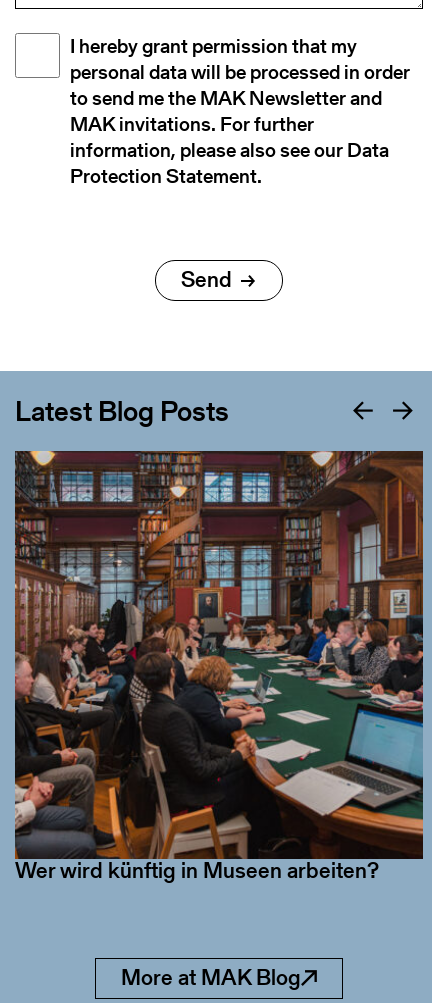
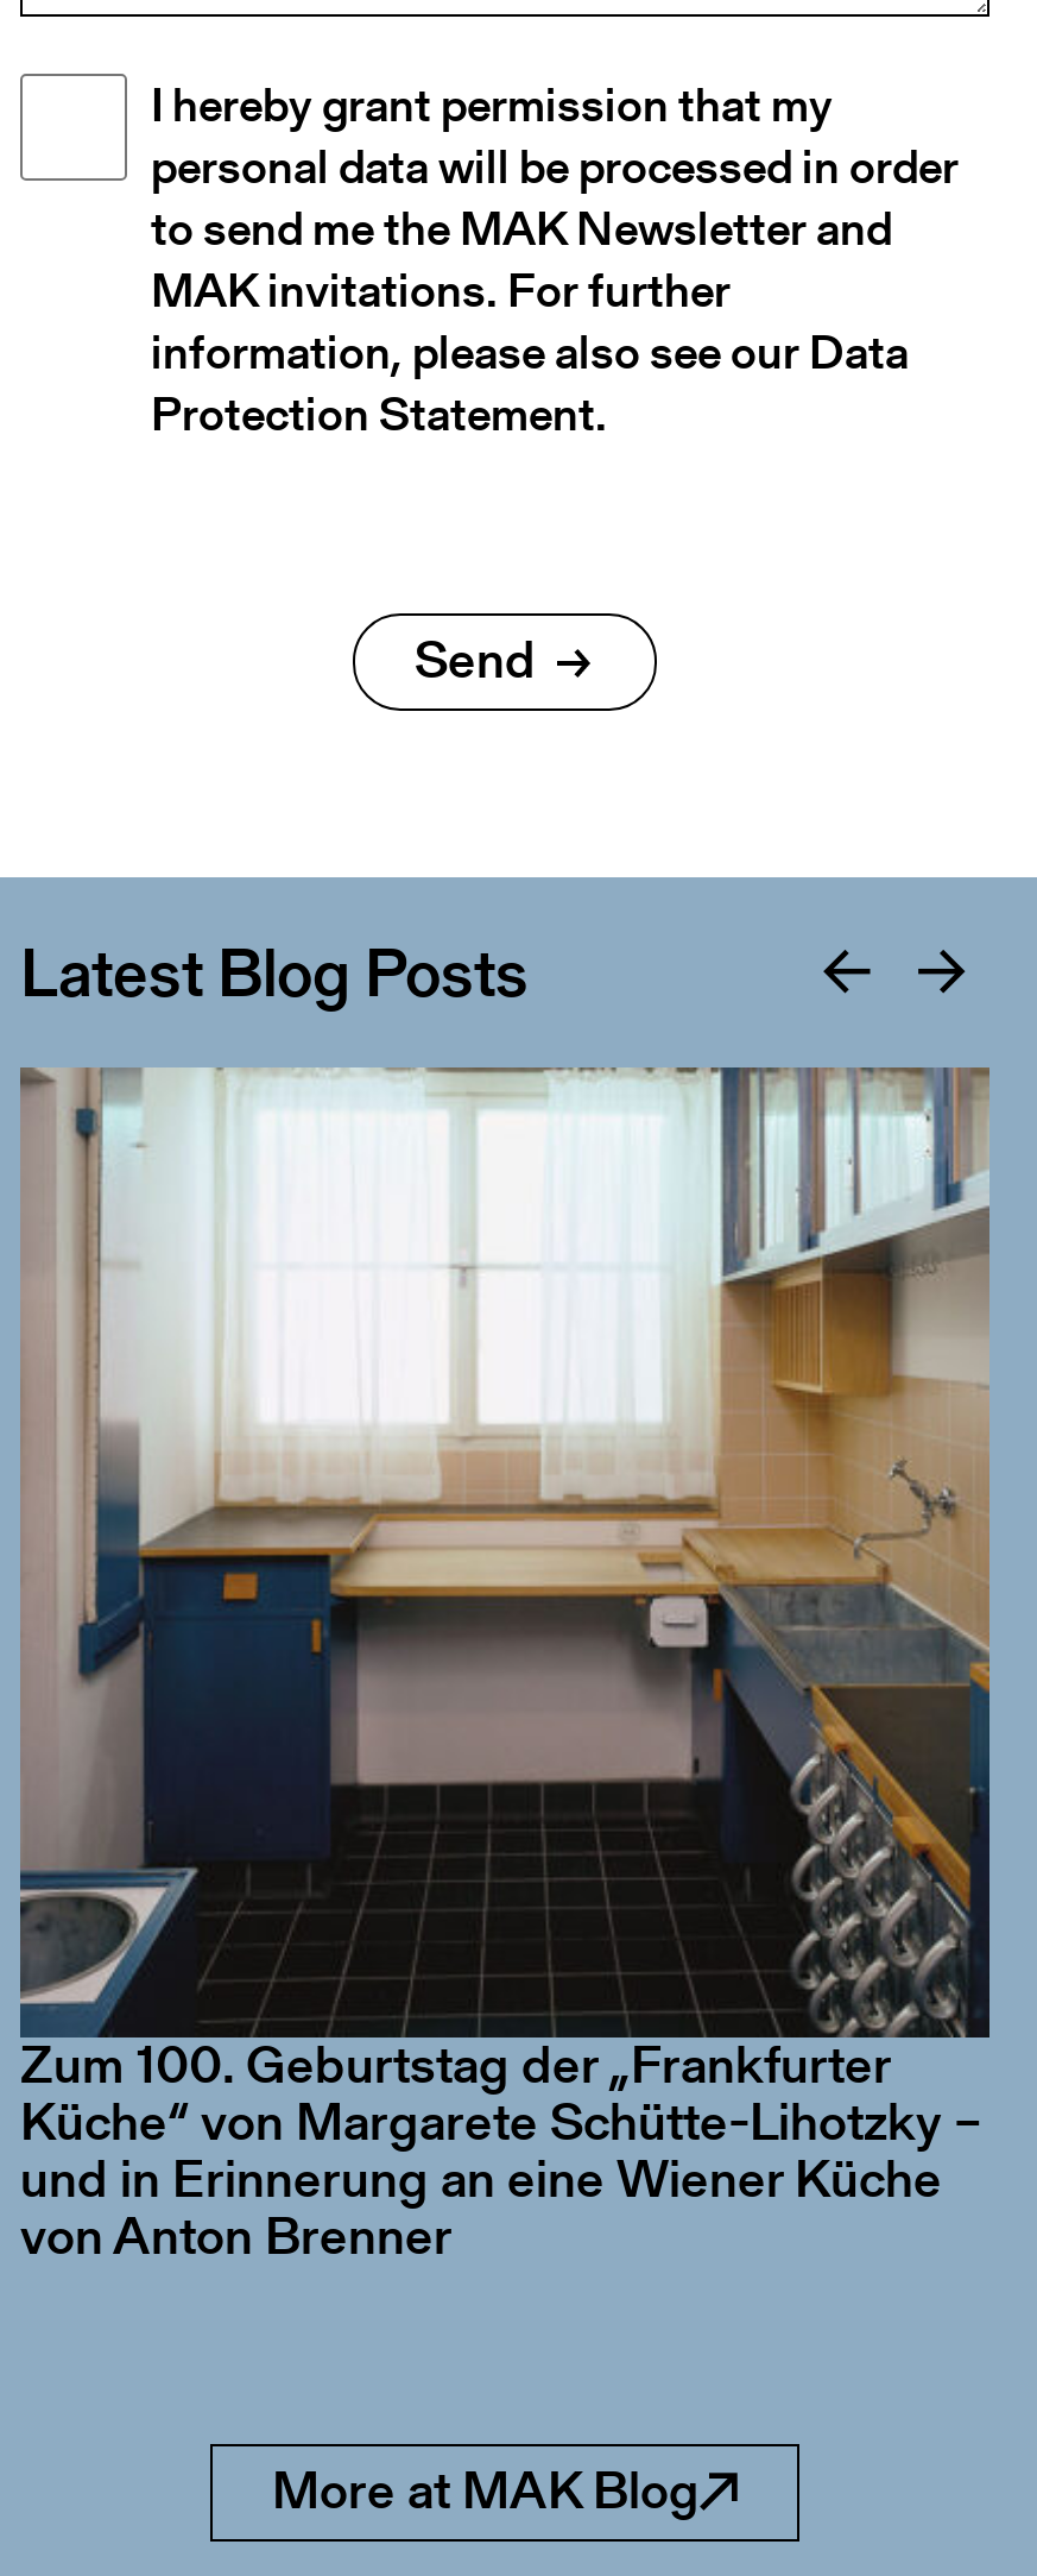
[14,450,424,799] [image] -> [20,1067,992,2038] [image]
[15,855,379,886] Wer wird künftig in Museen arbeiten? -> [20,2028,982,2272] Zum 100. Geburtstag der „Frankfurter | Küche“ von Margarete Schütte-Lihotzky – | und in Erinnerung an eine Wiener Küche | von Anton Brenner

